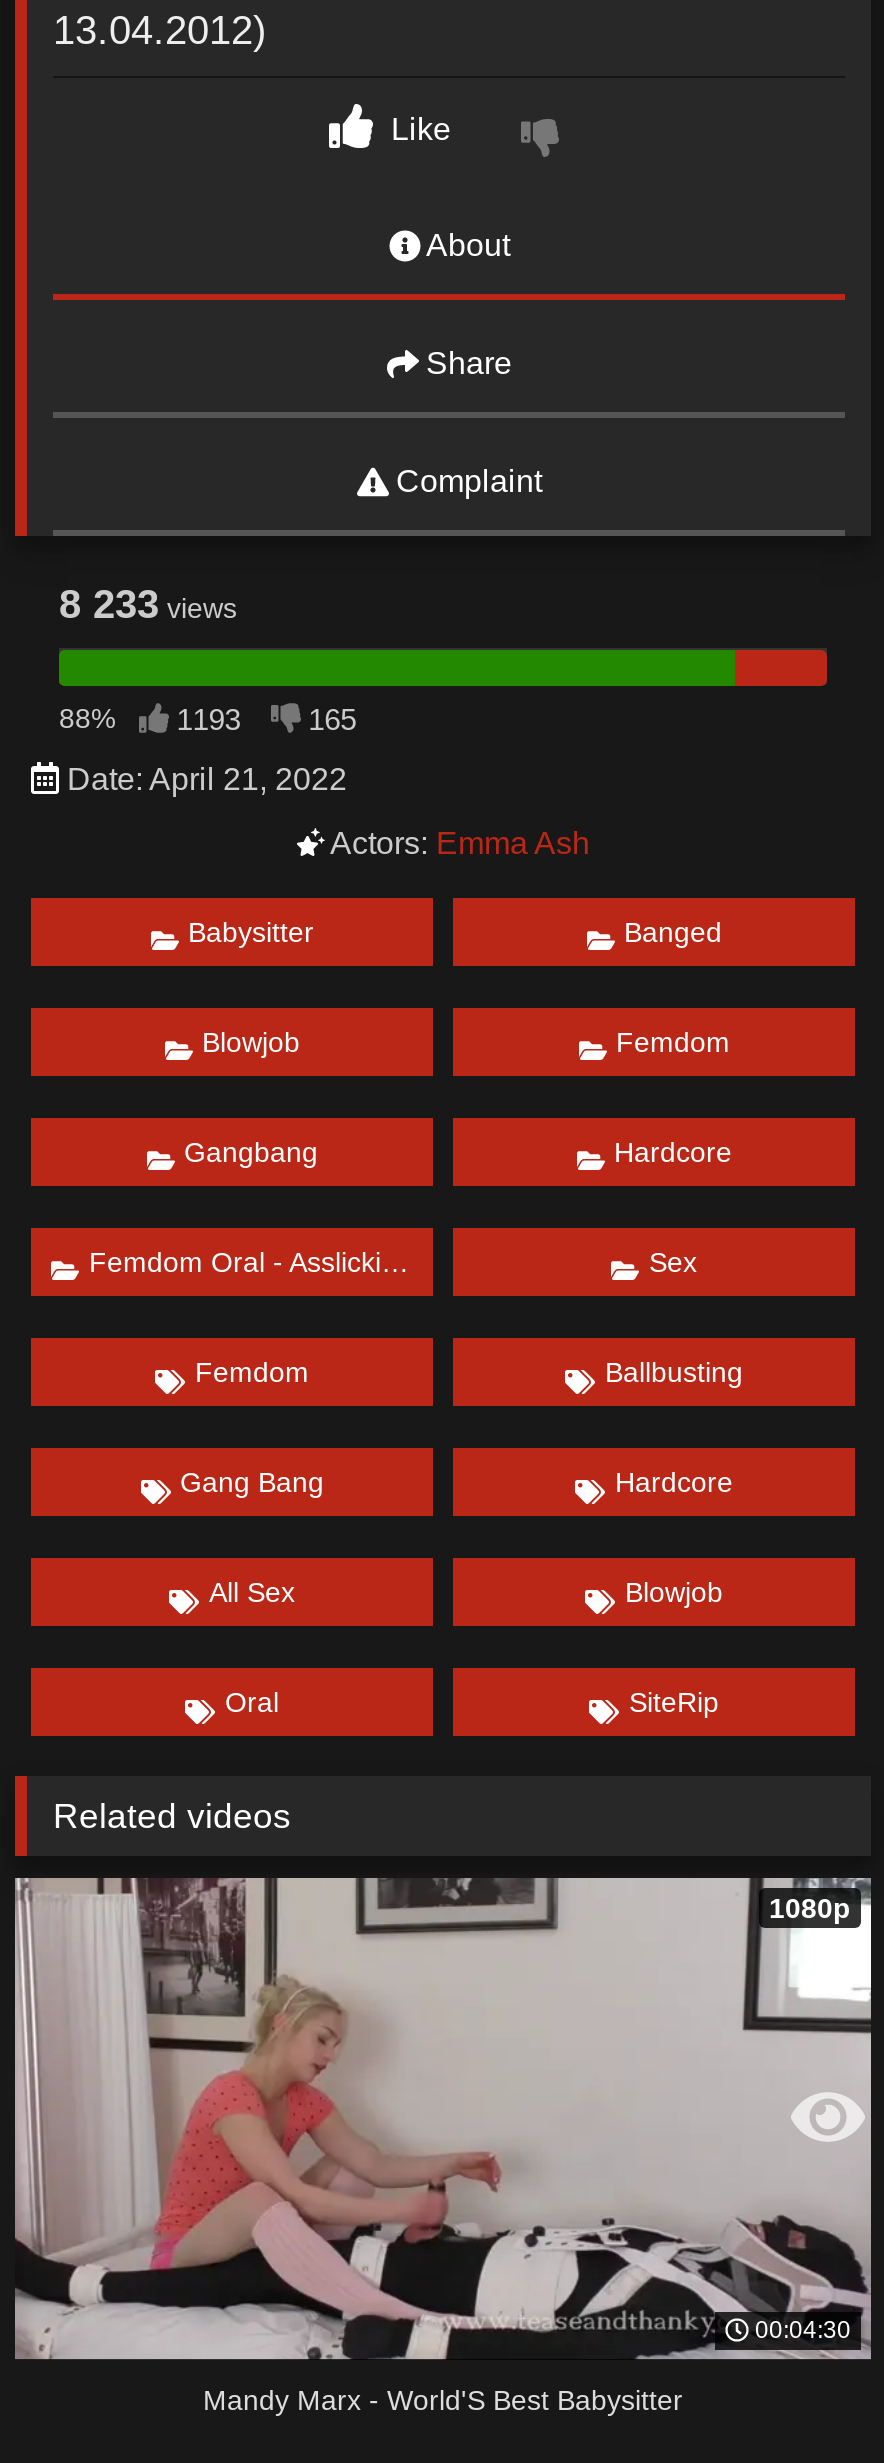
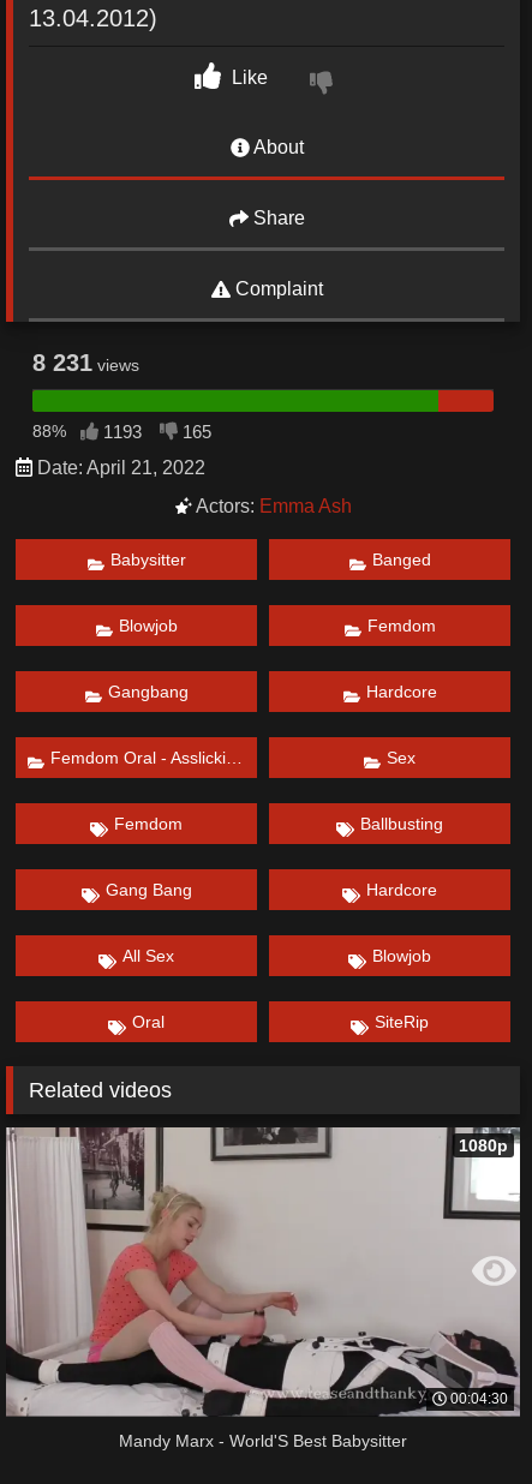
[59,581,237,625] 8 233 views -> [32,349,139,375] 8 231 views

